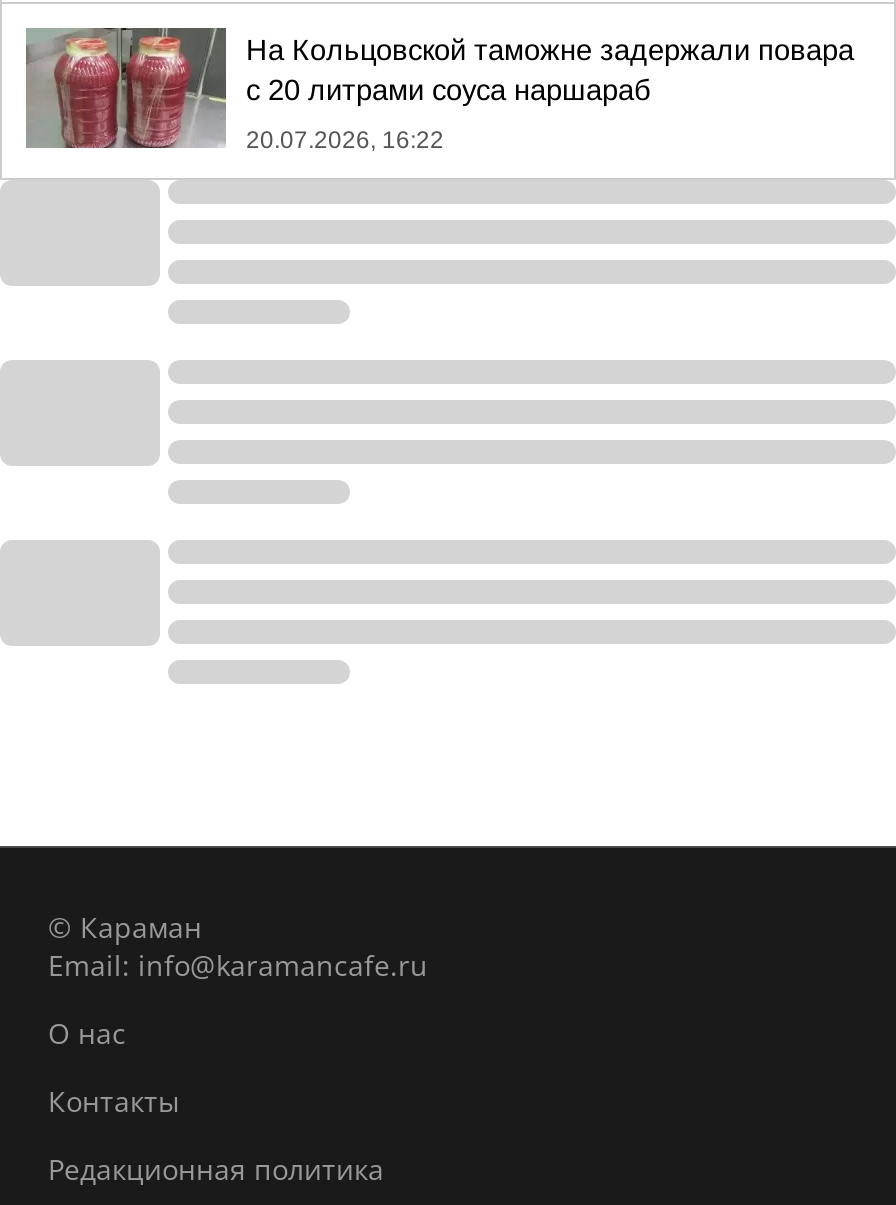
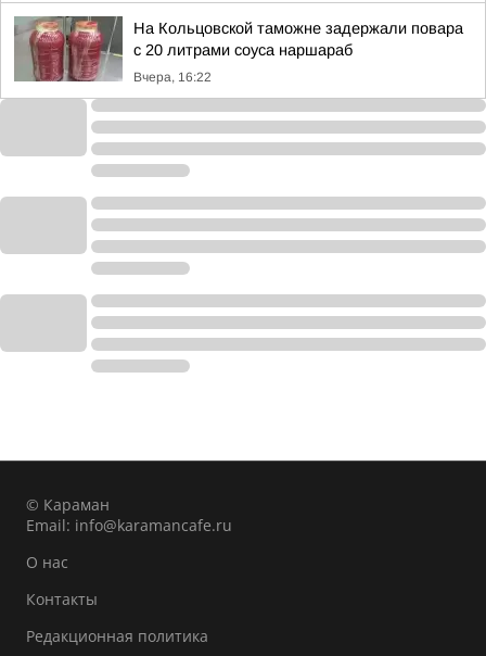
[246,126,444,154] 20.07.2026, 16:22 -> [133,70,212,85] Вчера, 16:22

